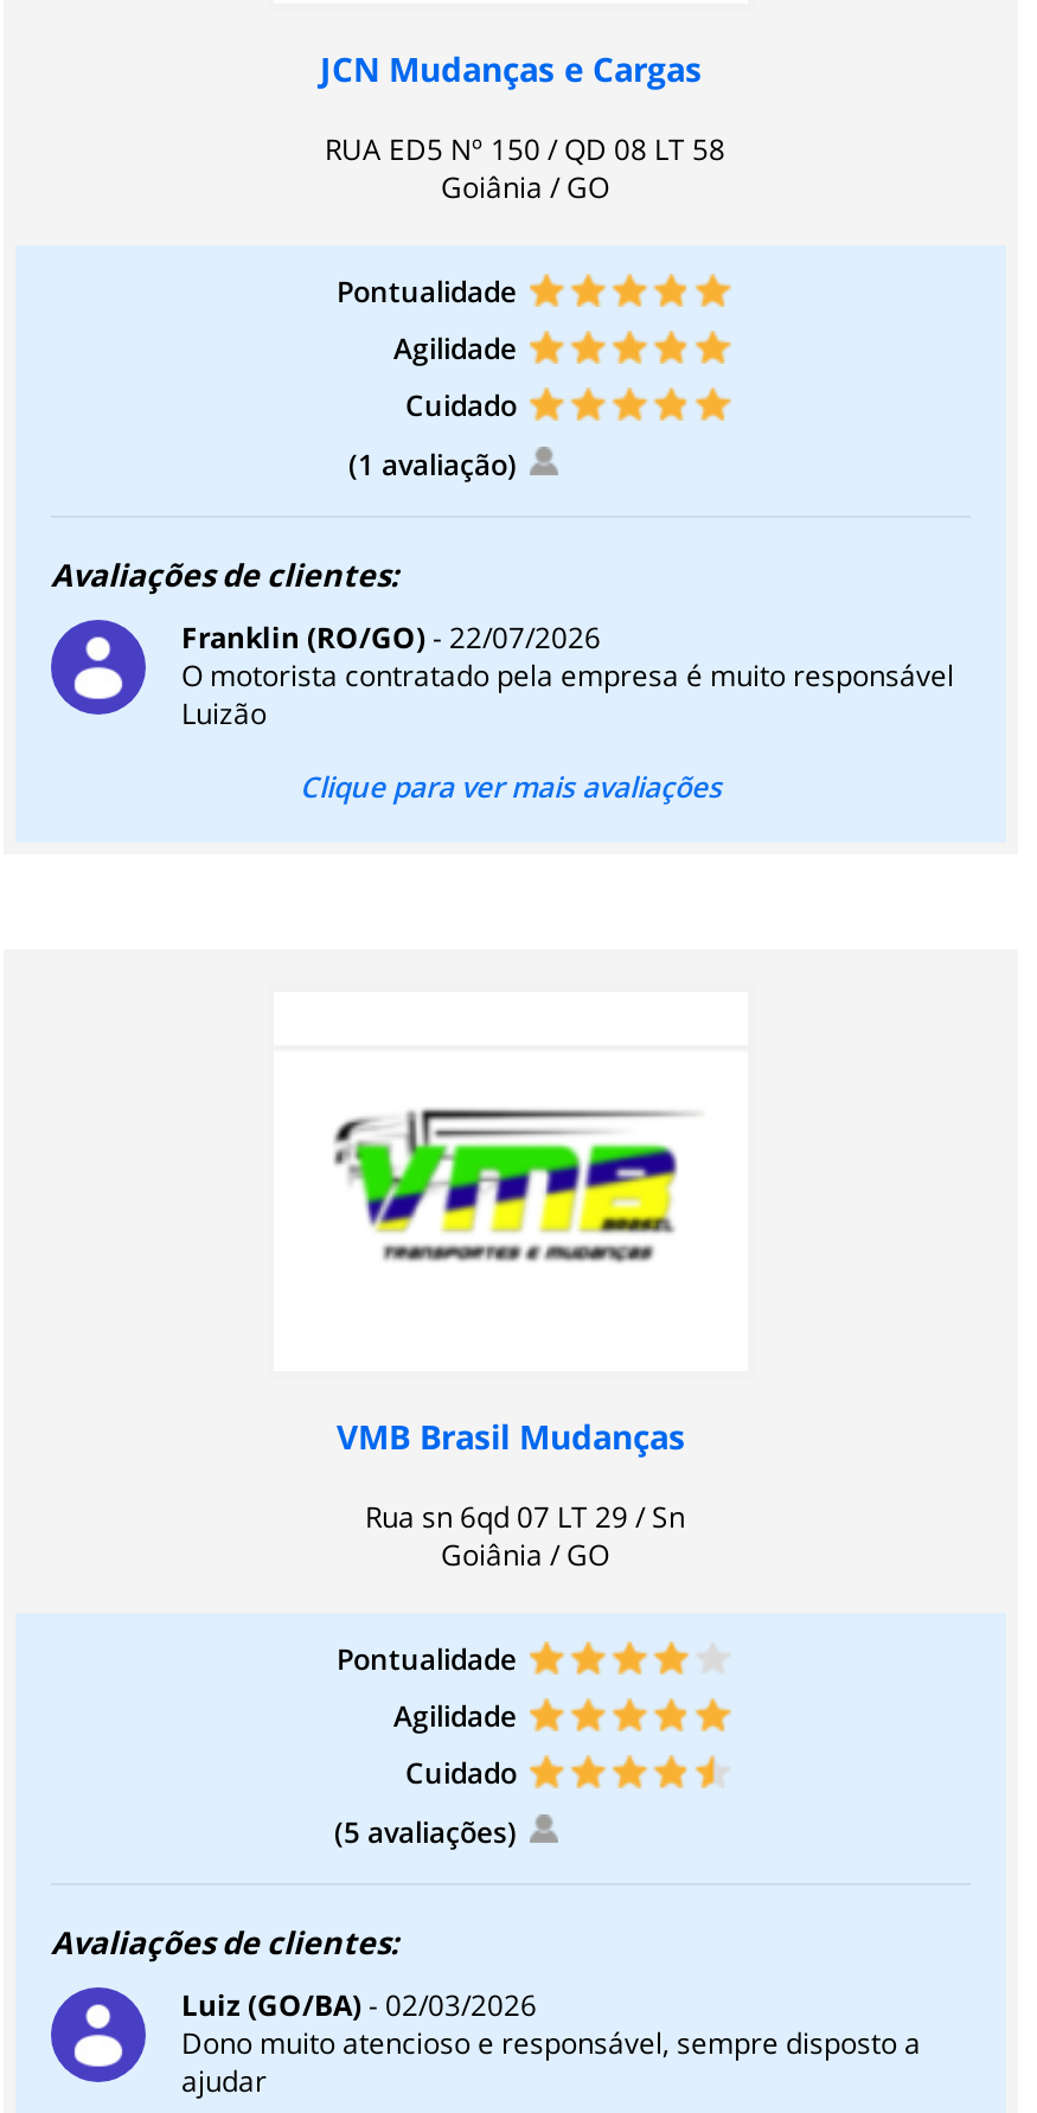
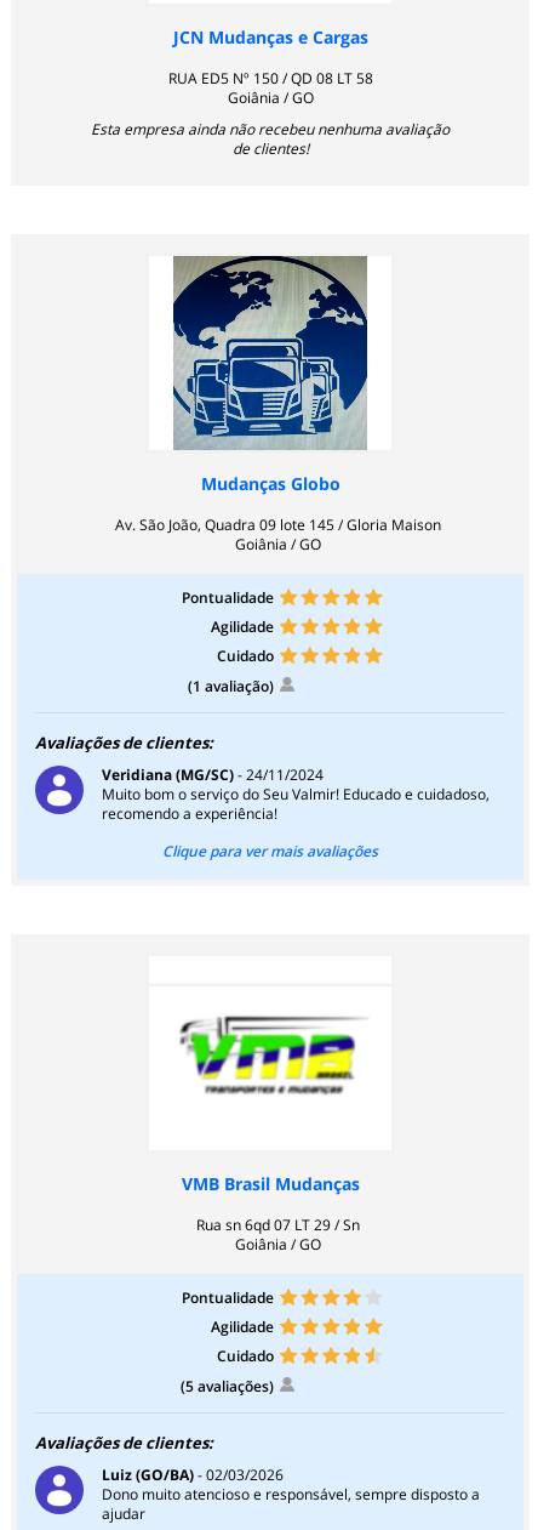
none -> [91,68,450,159] RUA ED5 Nº 150 / QD 08 LT 58 | Goiânia / GO | Esta empresa ainda não recebeu nenhuma avaliação | de clientes!
none -> [172,368,368,495] [image] | Mudanças Globo
none -> [172,255,368,329] [image]
[325,129,725,169] RUA ED5 Nº 150 / QD 08 LT 58 -> [115,514,440,535] Av. São João, Quadra 09 lote 145 / Gloria Maison
[181,617,954,734] Franklin (RO/GO) - 22/07/2026 | O motorista contratado pela empresa é muito responsável | Luizão -> [102,764,490,824] Veridiana (MG/SC) - 24/11/2024 | Muito bom o serviço do Seu Valmir! Educado e cuidadoso, | recomendo a experiência!

